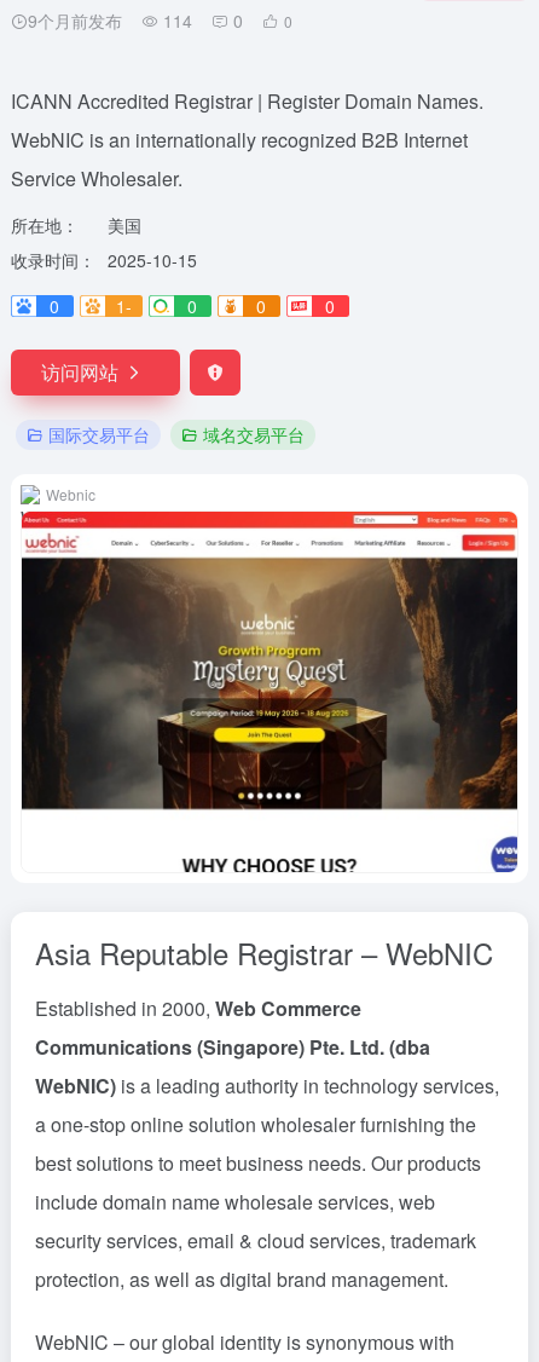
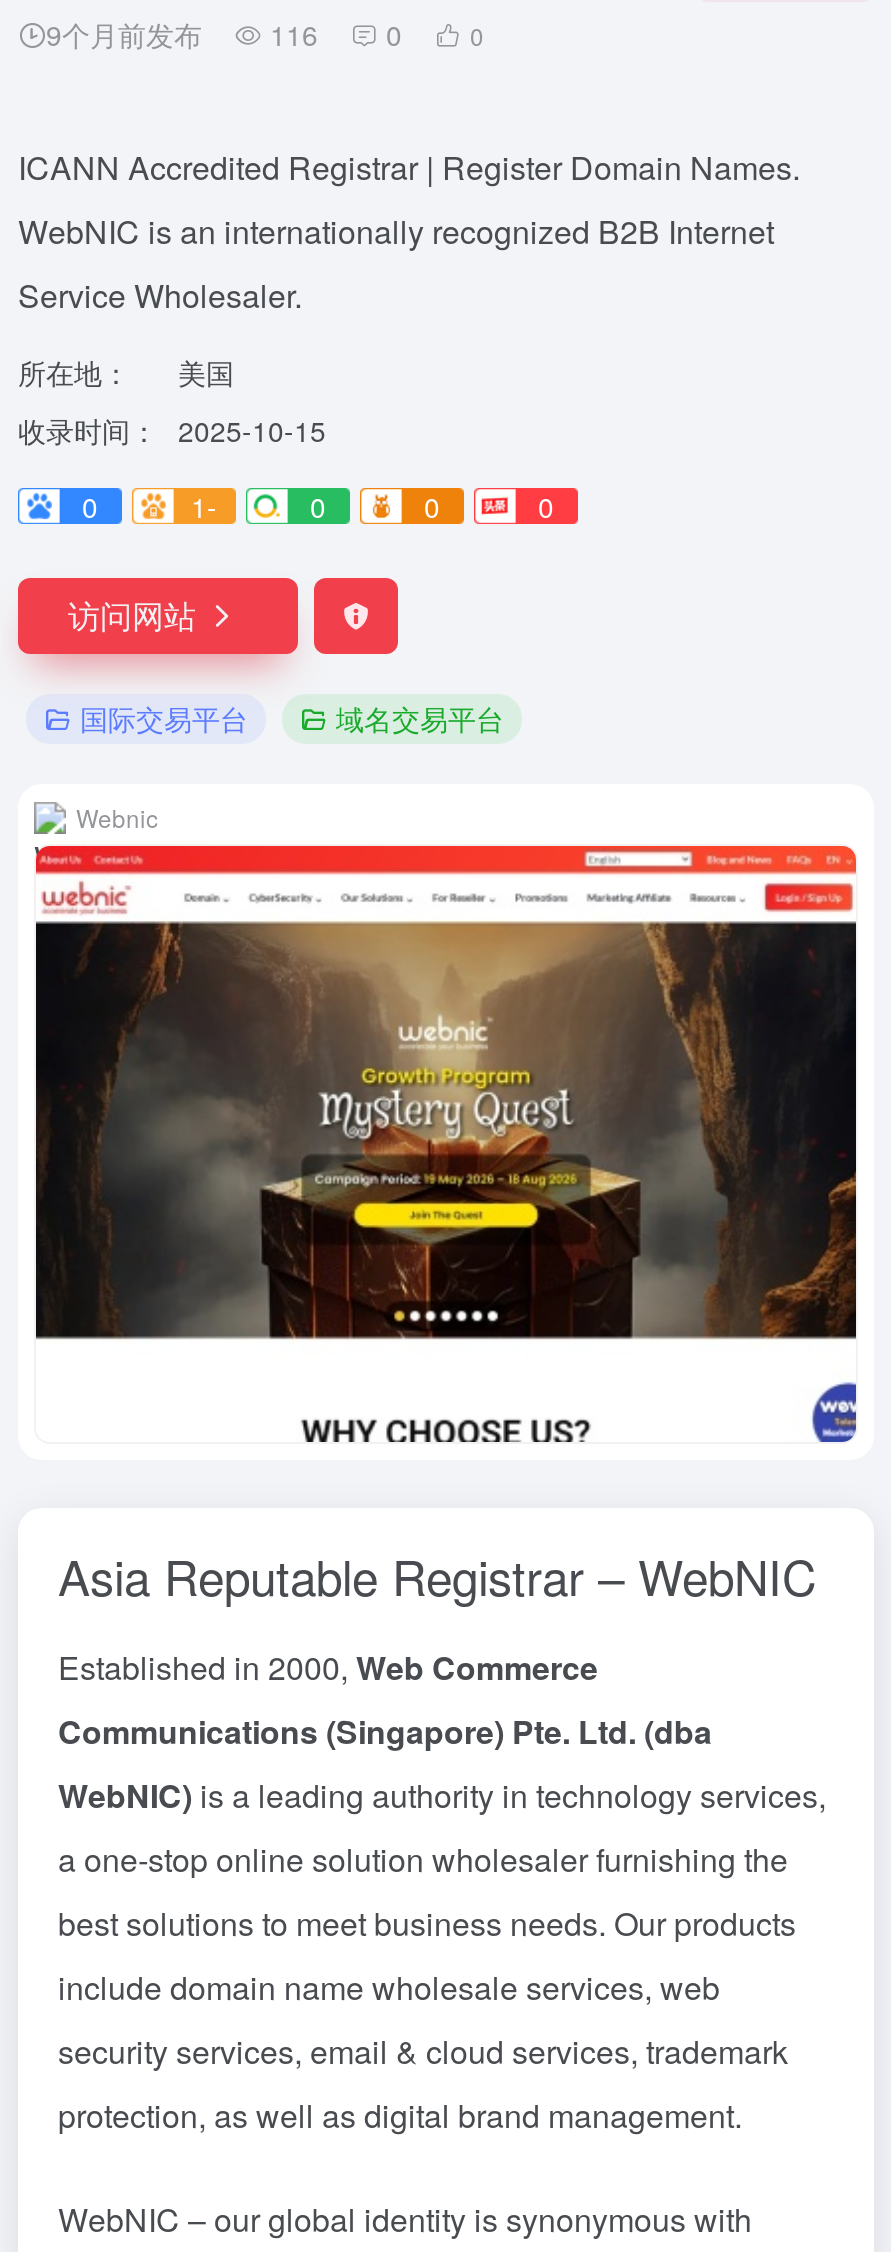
[28,8,292,33] 9个月前发布 114 0 0 -> [46,14,484,54] 9个月前发布 116 0 0

